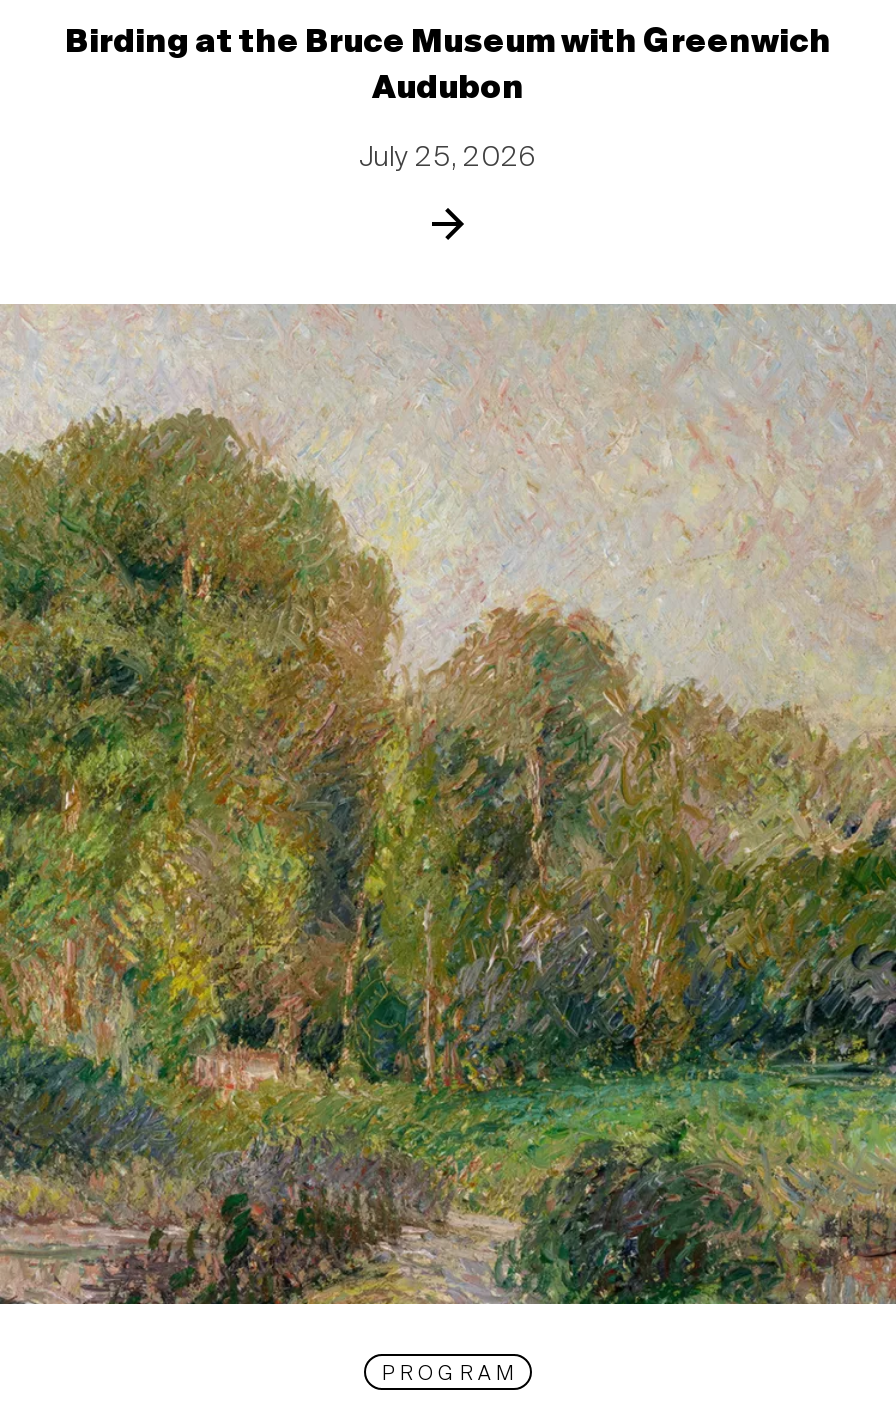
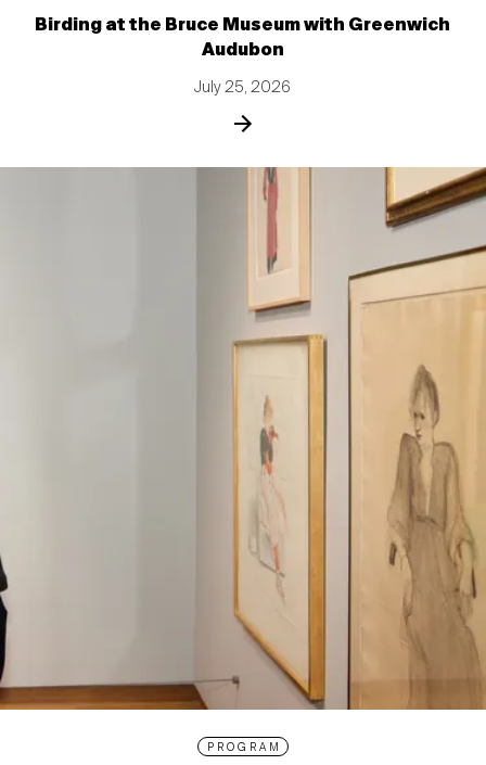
[6,303,890,1305] [image] -> [3,167,483,711] [image]

